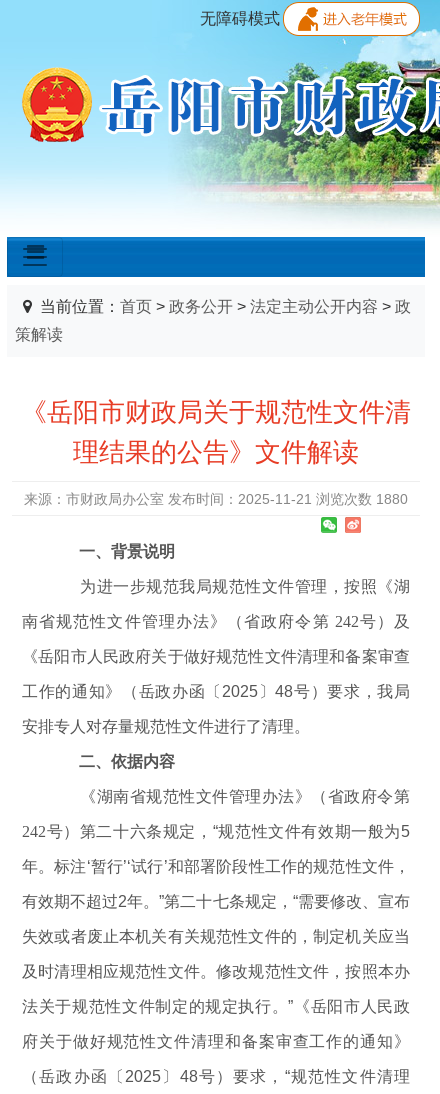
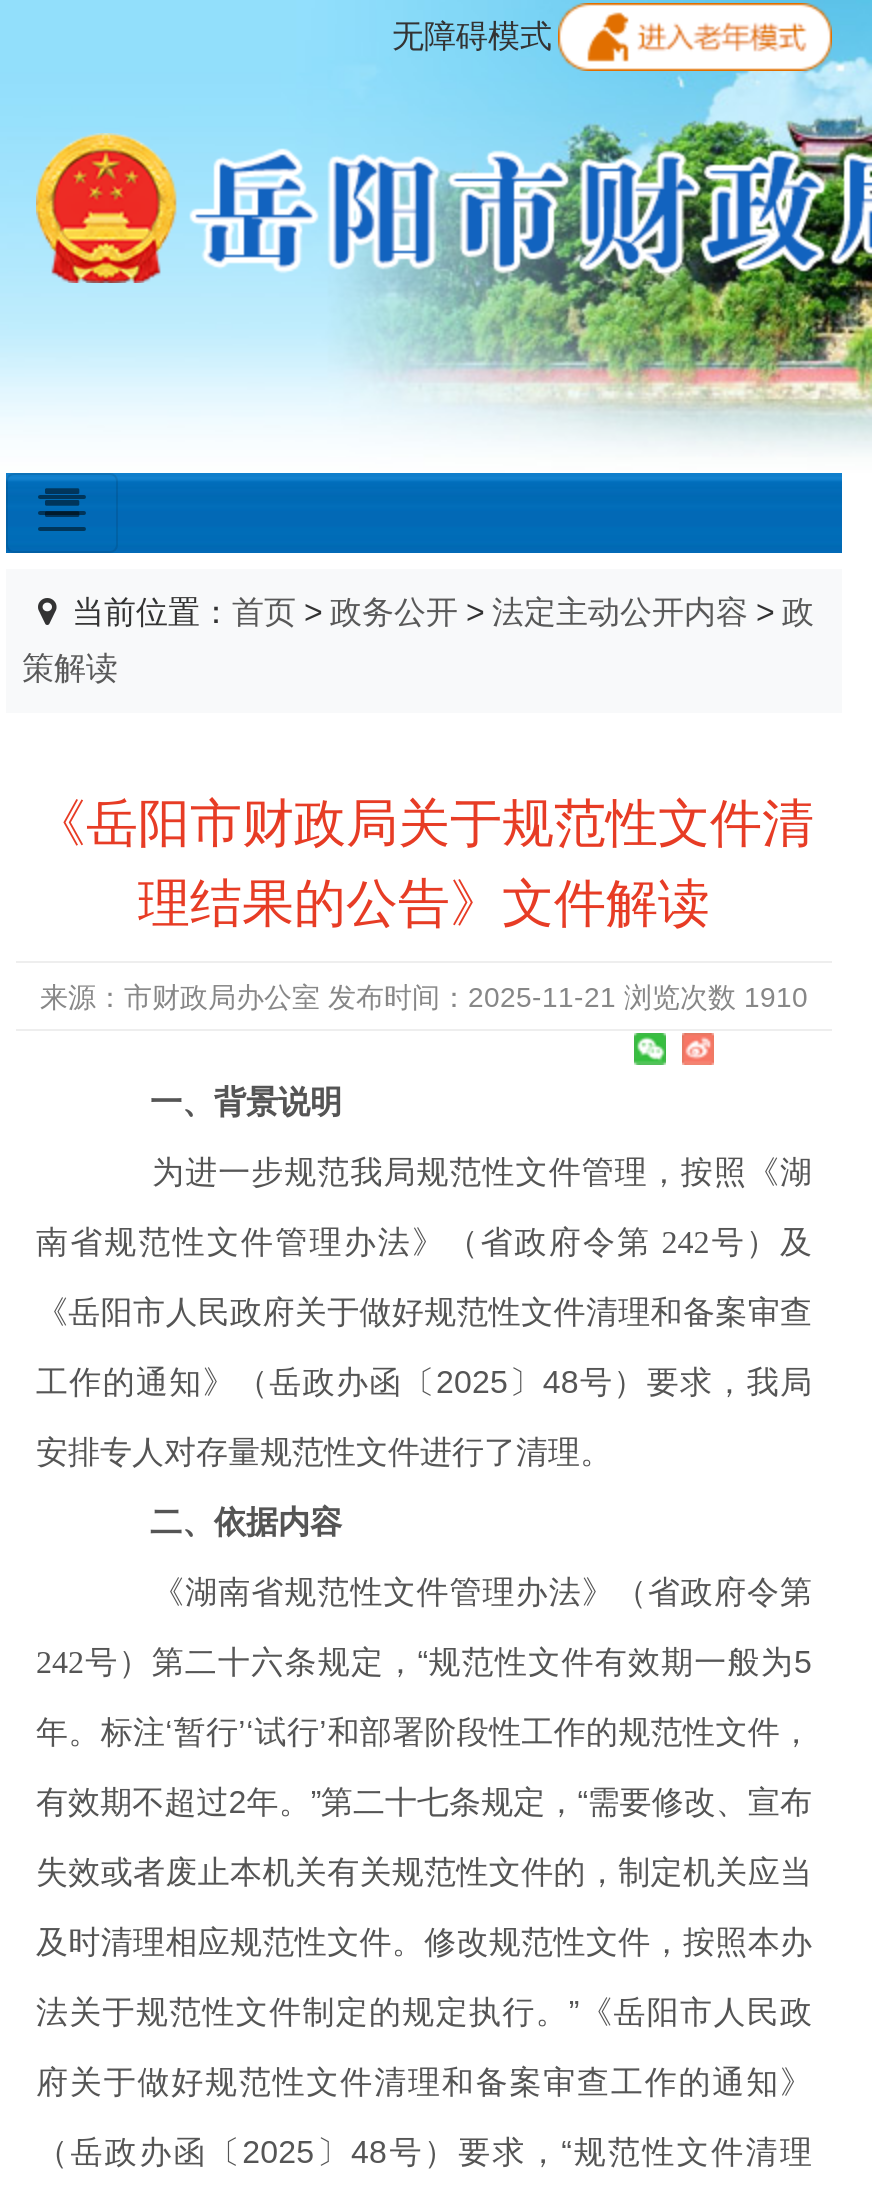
[24,491,408,507] 来源：市财政局办公室 发布时间：2025-11-21 浏览次数1880 -> [40,981,808,1013] 来源：市财政局办公室 发布时间：2025-11-21 浏览次数1910

